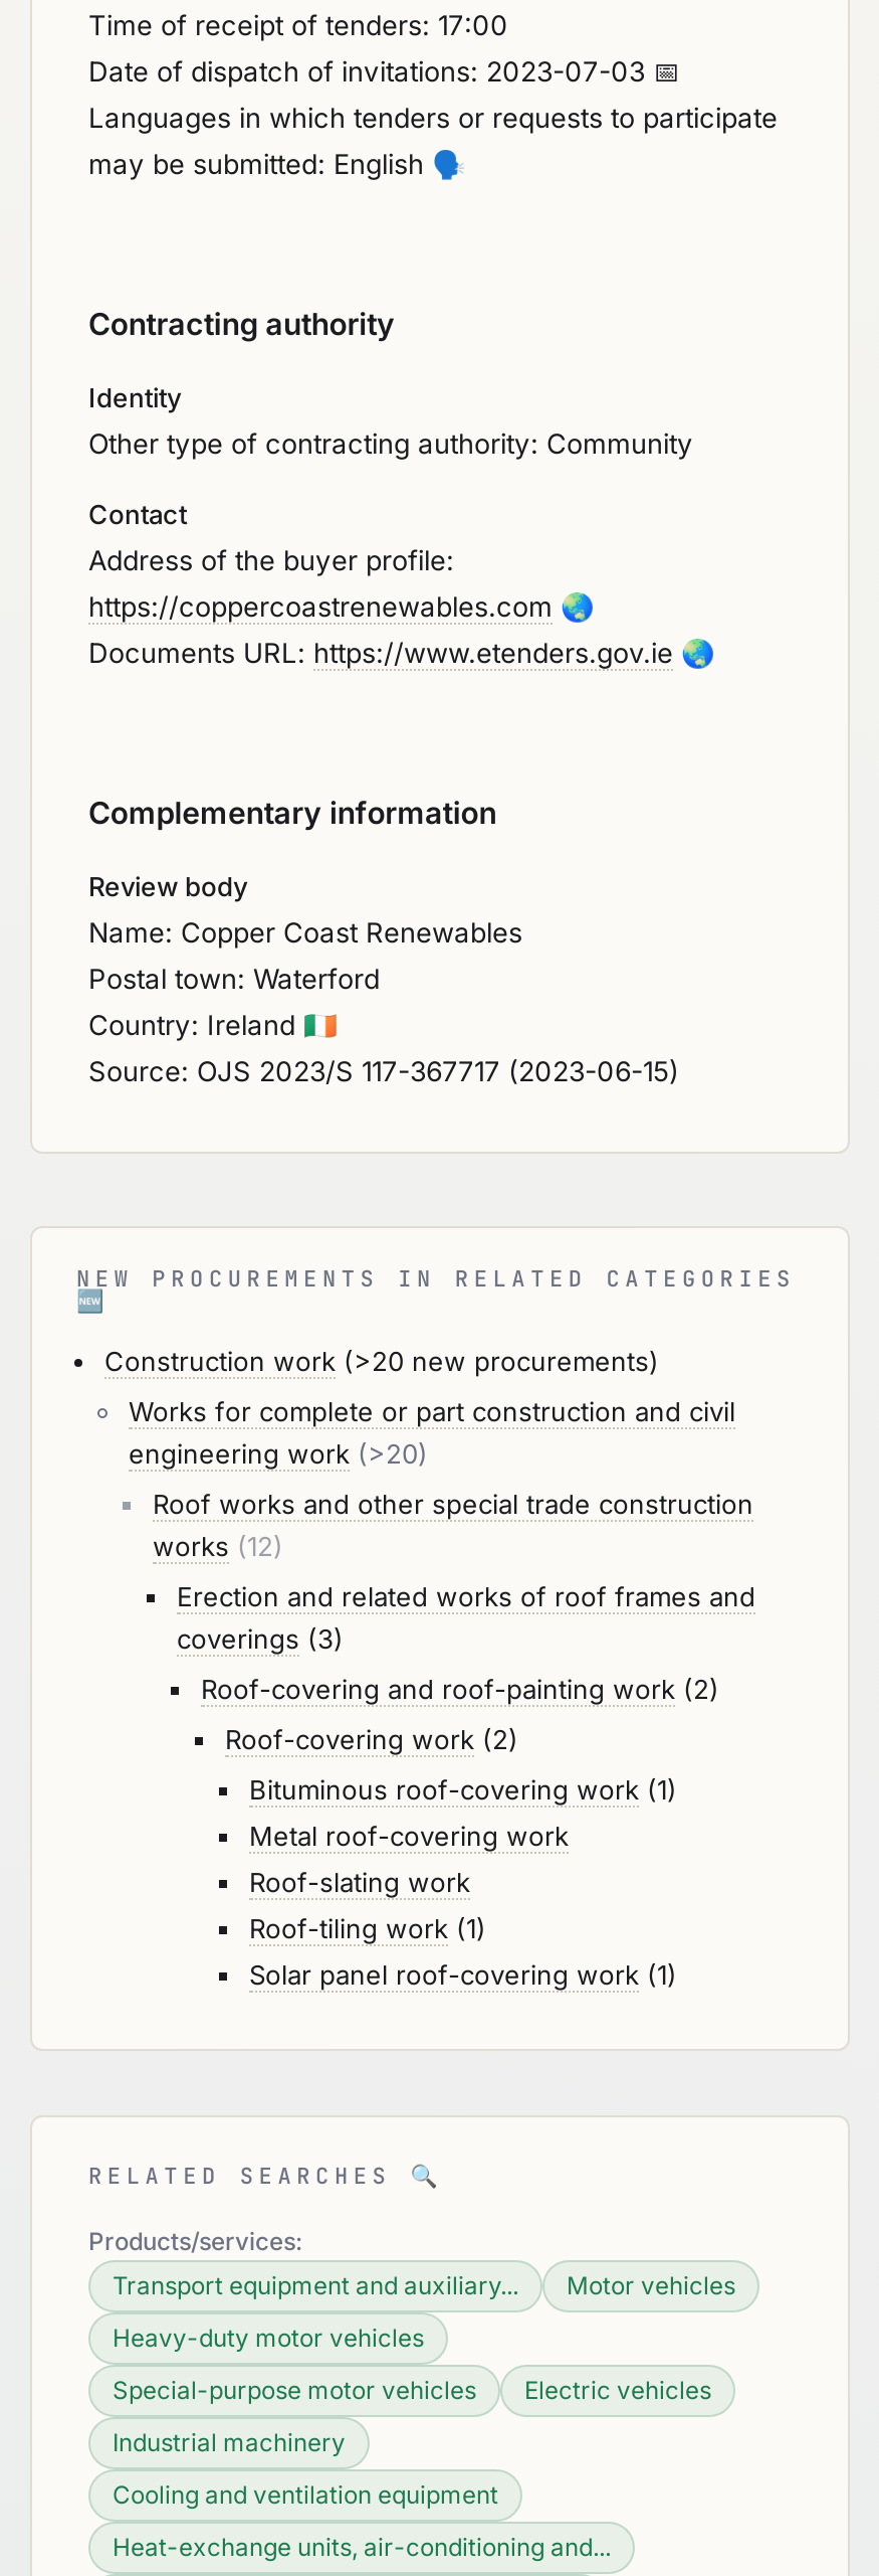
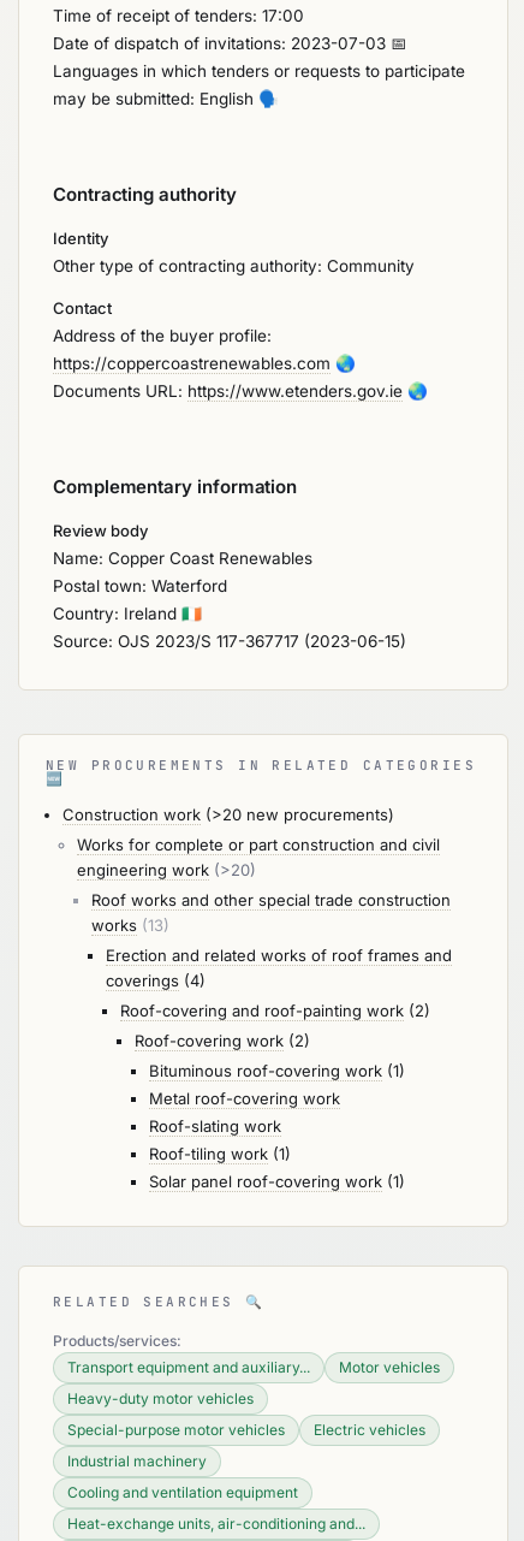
[153,1530,283,1562] works (12) -> [91,916,169,935] works (13)
[177,1623,344,1655] coverings (3) -> [106,971,206,990] coverings (4)

